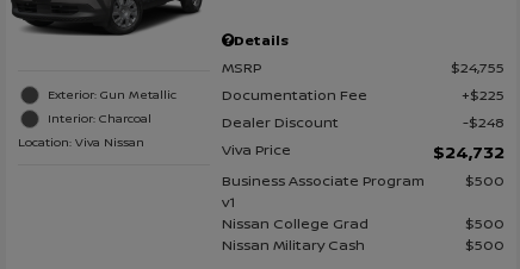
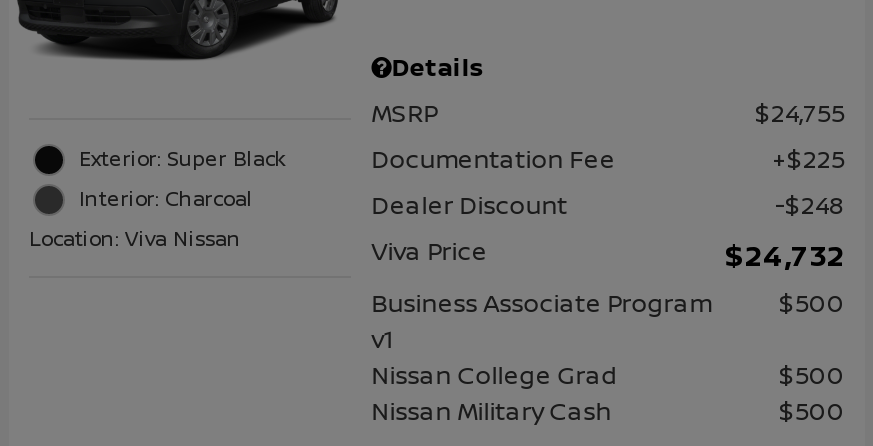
[48,85,177,102] Exterior: Gun Metallic -> [79,144,287,172] Exterior: Super Black

